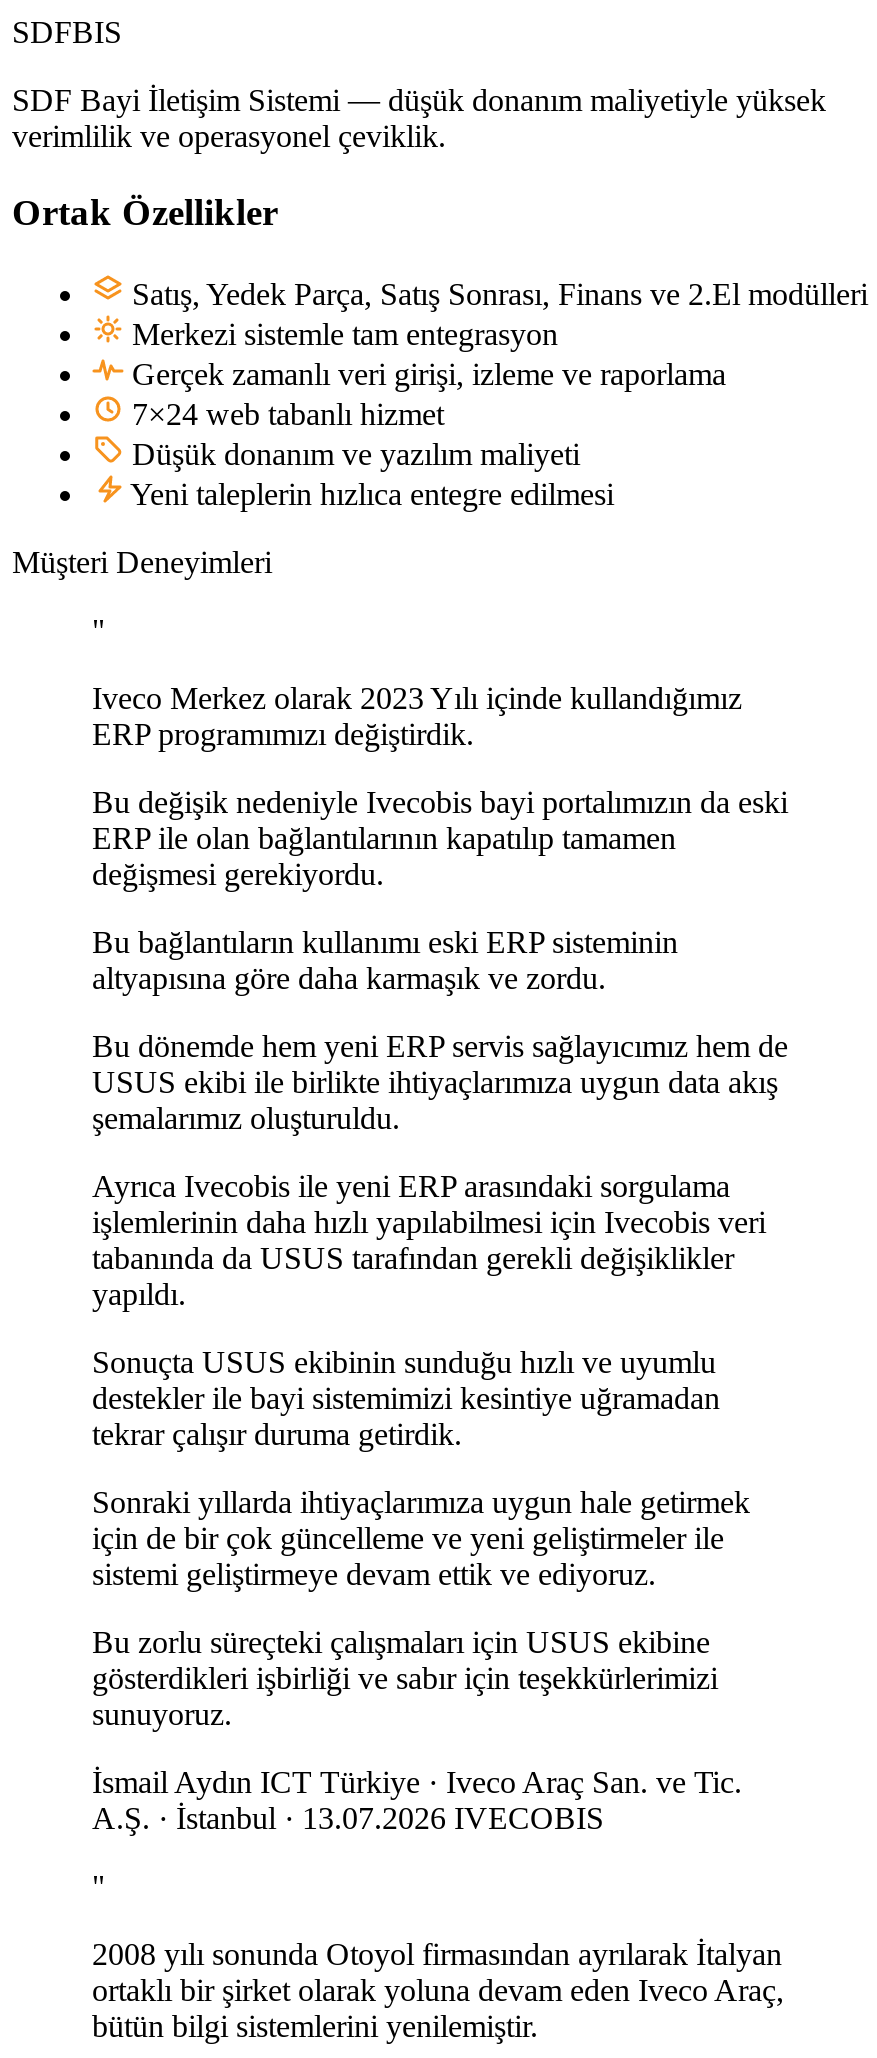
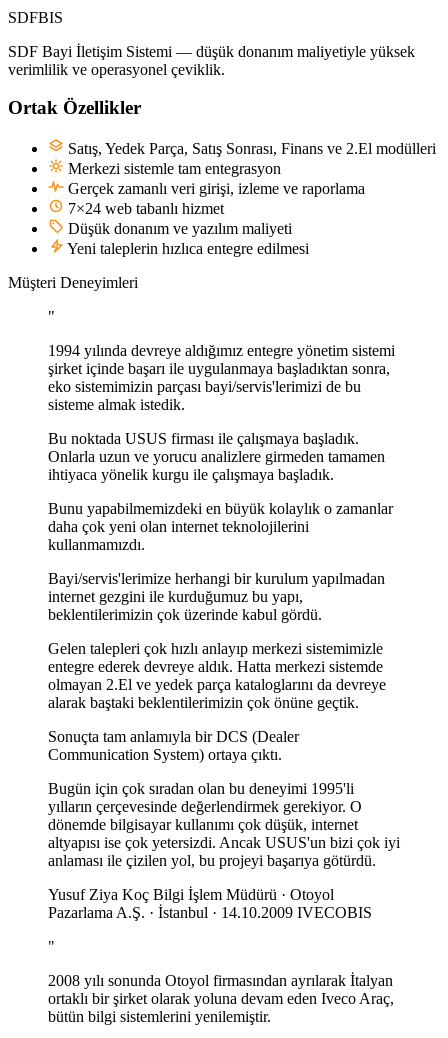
[92,681,788,1835] Iveco Merkez olarak 2023 Yılı içinde kullandığımız | ERP programımızı değiştirdik. | Bu değişik nedeniyle Ivecobis bayi portalımızın da eski | ERP ile olan bağlantılarının kapatılıp tamamen | değişmesi gerekiyordu. | Bu bağlantıların kullanımı eski ERP sisteminin | altyapısına göre daha karmaşık ve zordu. | Bu dönemde hem yeni ERP servis sağlayıcımız hem de | USUS ekibi ile birlikte ihtiyaçlarımıza uygun data akış | şemalarımız oluşturuldu. | Ayrıca Ivecobis ile yeni ERP arasındaki sorgulama | işlemlerinin daha hızlı yapılabilmesi için Ivecobis veri | tabanında da USUS tarafından gerekli değişiklikler | yapıldı. | Sonuçta USUS ekibinin sunduğu hızlı ve uyumlu | destekler ile bayi sistemimizi kesintiye uğramadan | tekrar çalışır duruma getirdik. | Sonraki yıllarda ihtiyaçlarımıza uygun hale getirmek | için de bir çok güncelleme ve yeni geliştirmeler ile | sistemi geliştirmeye devam ettik ve ediyoruz. | Bu zorlu süreçteki çalışmaları için USUS ekibine | gösterdikleri işbirliği ve sabır için teşekkürlerimizi | sunuyoruz. | İsmail Aydın ICT Türkiye · Iveco Araç San. ve Tic. | A.Ş. · İstanbul · 13.07.2026 IVECOBIS -> [48,342,400,921] 1994 yılında devreye aldığımız entegre yönetim sistemi | şirket içinde başarı ile uygulanmaya başladıktan sonra, | eko sistemimizin parçası bayi/servis'lerimizi de bu | sisteme almak istedik. | Bu noktada USUS firması ile çalışmaya başladık. | Onlarla uzun ve yorucu analizlere girmeden tamamen | ihtiyaca yönelik kurgu ile çalışmaya başladık. | Bunu yapabilmemizdeki en büyük kolaylık o zamanlar | daha çok yeni olan internet teknolojilerini | kullanmamızdı. | Bayi/servis'lerimize herhangi bir kurulum yapılmadan | internet gezgini ile kurduğumuz bu yapı, | beklentilerimizin çok üzerinde kabul gördü. | Gelen talepleri çok hızlı anlayıp merkezi sistemimizle | entegre ederek devreye aldık. Hatta merkezi sistemde | olmayan 2.El ve yedek parça kataloglarını da devreye | alarak baştaki beklentilerimizin çok önüne geçtik. | Sonuçta tam anlamıyla bir DCS (Dealer | Communication System) ortaya çıktı. | Bugün için çok sıradan olan bu deneyimi 1995'li | yılların çerçevesinde değerlendirmek gerekiyor. O | dönemde bilgisayar kullanımı çok düşük, internet | altyapısı ise çok yetersizdi. Ancak USUS'un bizi çok iyi | anlaması ile çizilen yol, bu projeyi başarıya götürdü. | Yusuf Ziya Koç Bilgi İşlem Müdürü · Otoyol | Pazarlama A.Ş. · İstanbul · 14.10.2009 IVECOBIS

